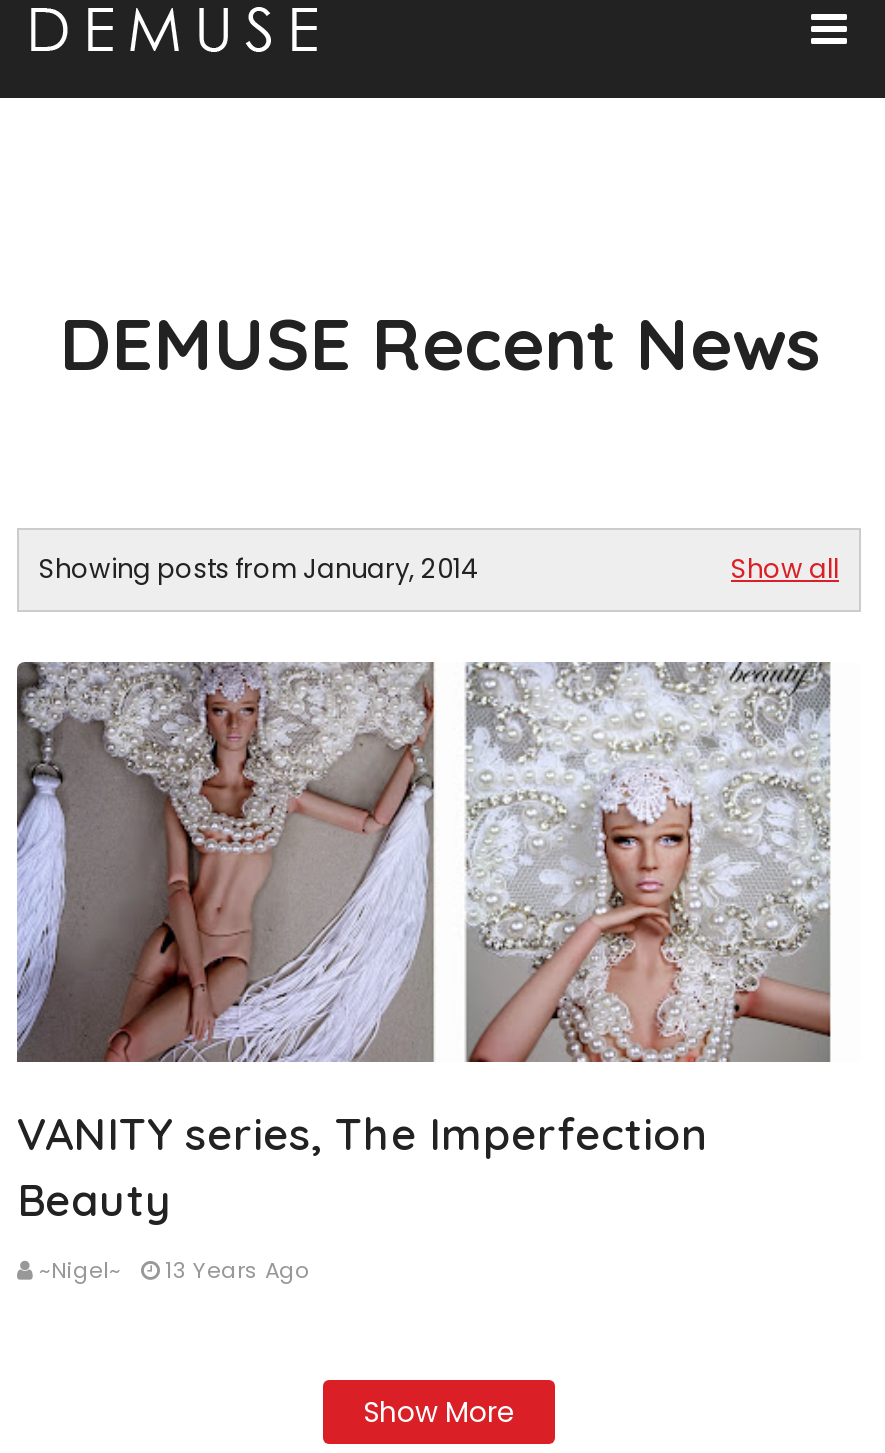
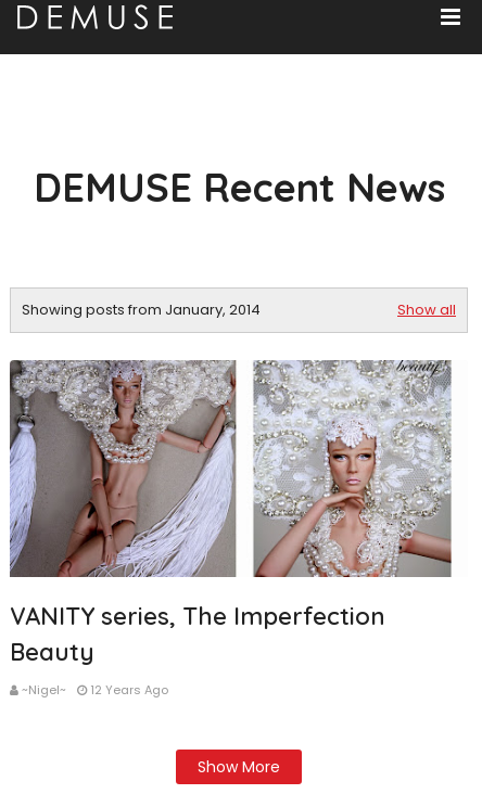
[39,1254,309,1286] ~Nigel~ 13 Years Ago -> [22,681,168,699] ~Nigel~ 12 Years Ago

